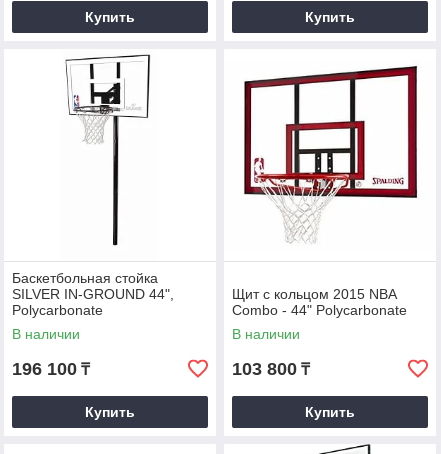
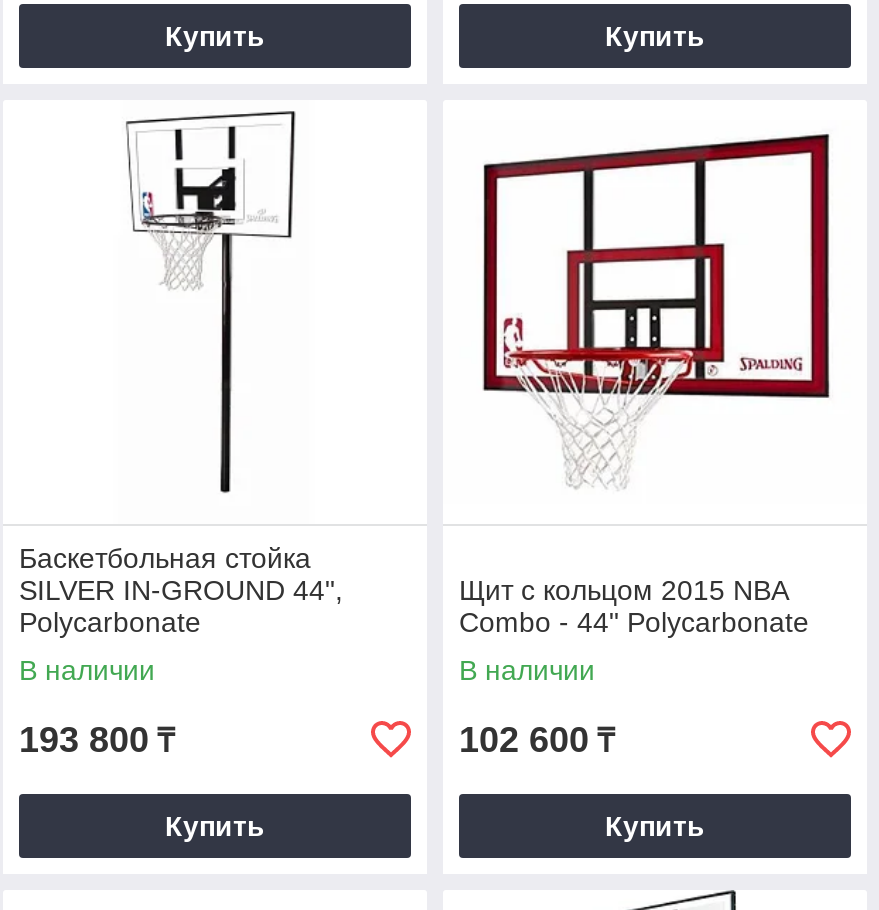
[12,359,90,379] 196 100 ₸ -> [19,720,175,760] 193 800 ₸
[232,359,310,379] 103 800 ₸ -> [459,720,615,760] 102 600 ₸

